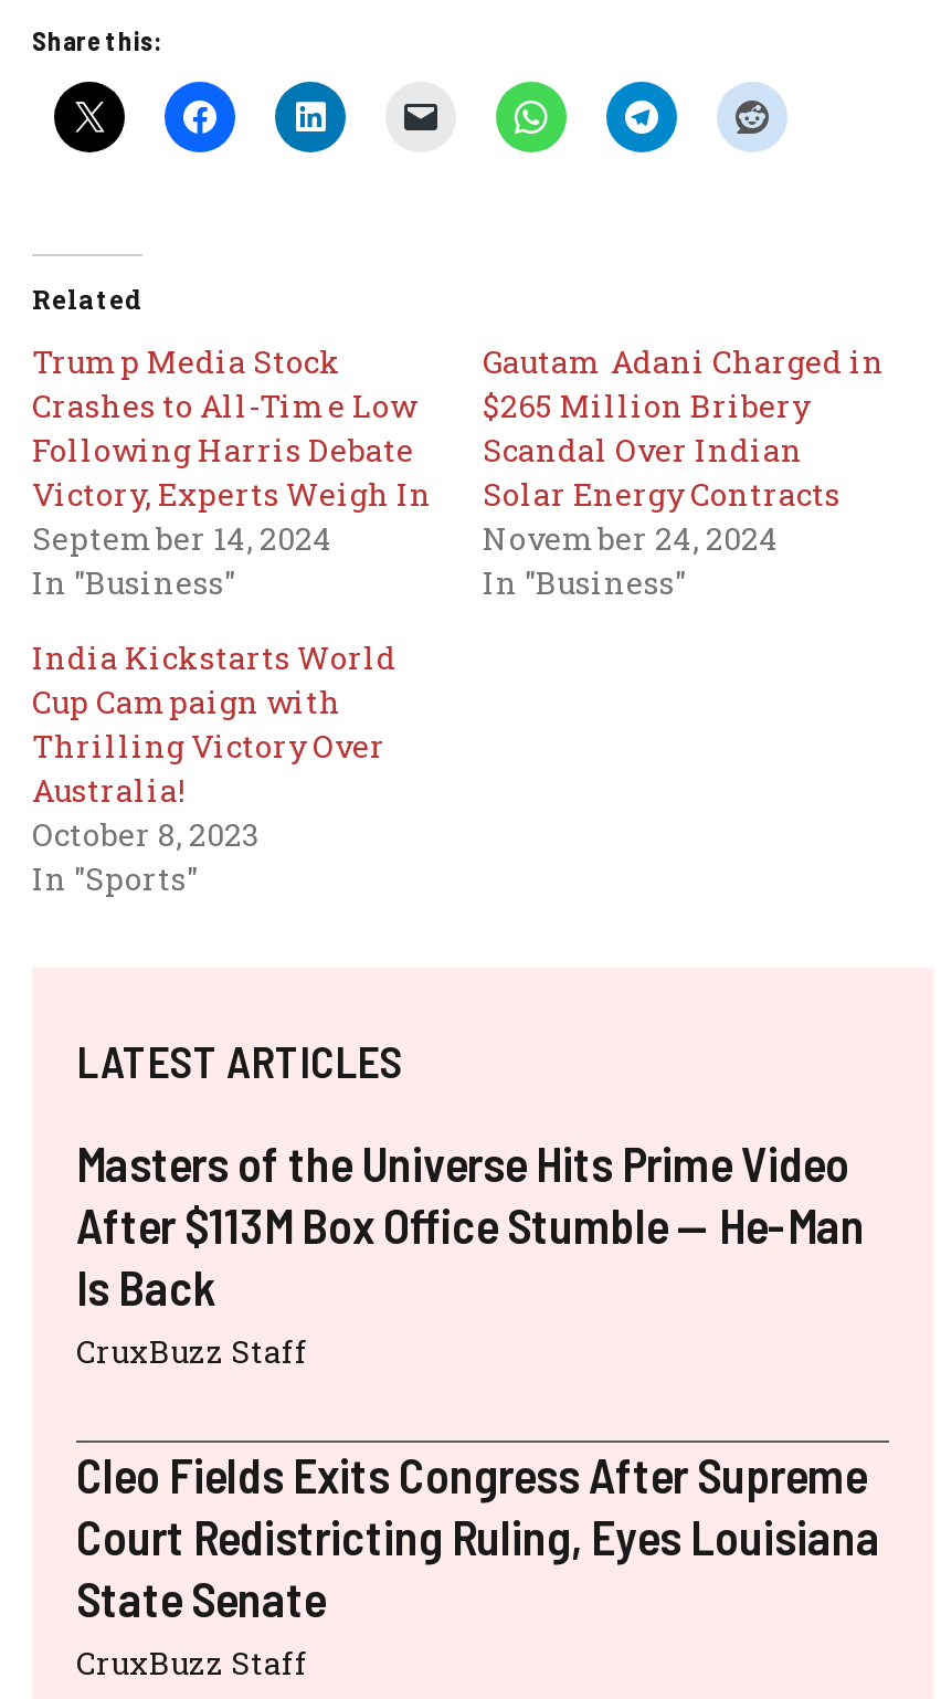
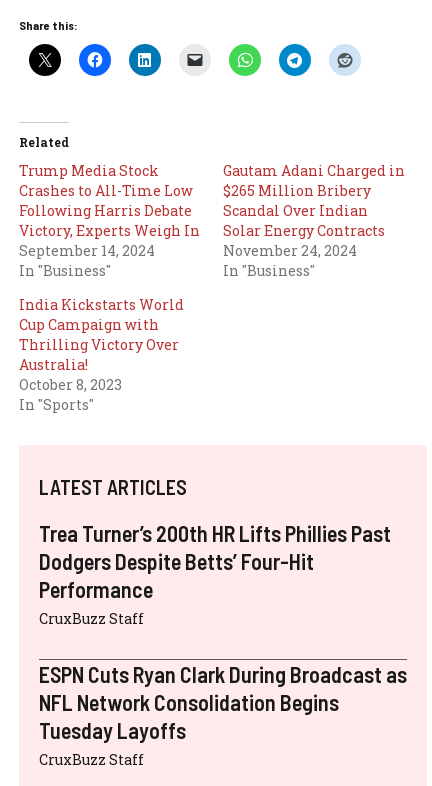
[76,1133,865,1314] Masters of the Universe Hits Prime Video | After $113M Box Office Stumble — He-Man | Is Back -> [39,520,391,602] Trea Turner’s 200th HR Lifts Phillies Past | Dodgers Despite Betts’ Four-Hit | Performance
[76,1444,880,1625] Cleo Fields Exits Congress After Supreme | Court Redistricting Ruling, Eyes Louisiana | State Senate -> [39,661,407,743] ESPN Cuts Ryan Clark During Broadcast as | NFL Network Consolidation Begins | Tuesday Layoffs

